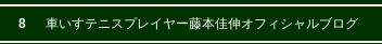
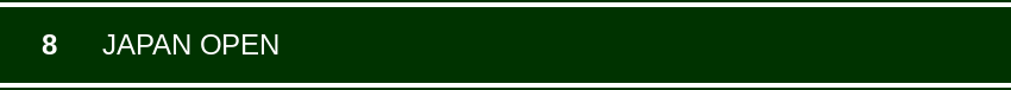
[46,16,358,31] 車いすテニスプレイヤー藤本佳伸オフィシャルブログ -> [102,27,281,61] JAPAN OPEN

